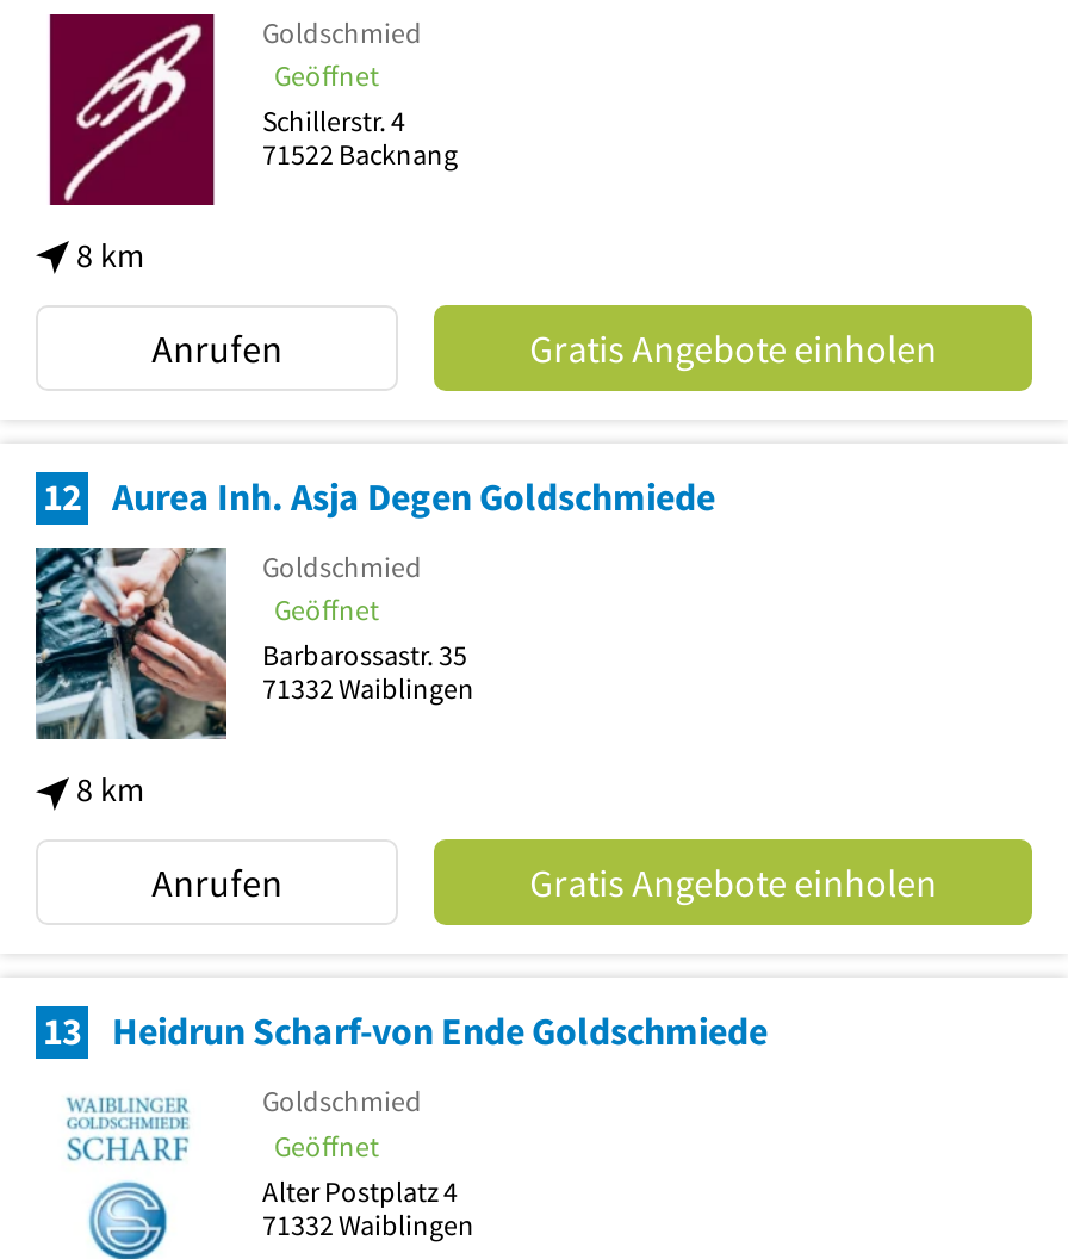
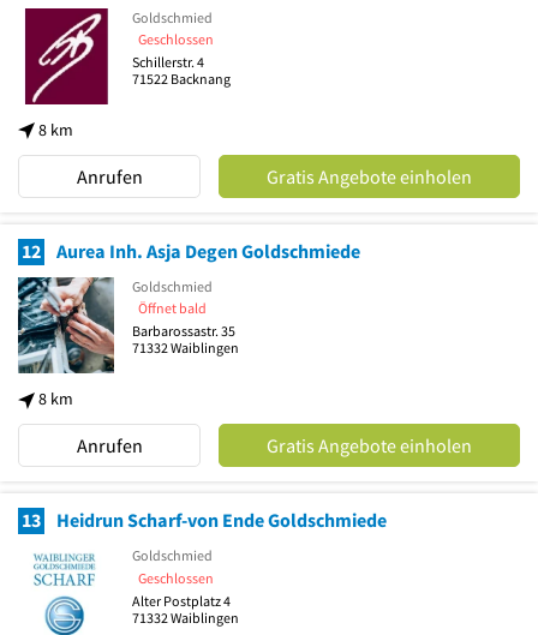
[274,58,379,94] Geöffnet -> [138,30,214,48] Geschlossen
[274,593,379,628] Geöffnet -> [138,299,207,317] Öffnet bald
[274,1127,379,1163] Geöffnet -> [138,568,214,587] Geschlossen

